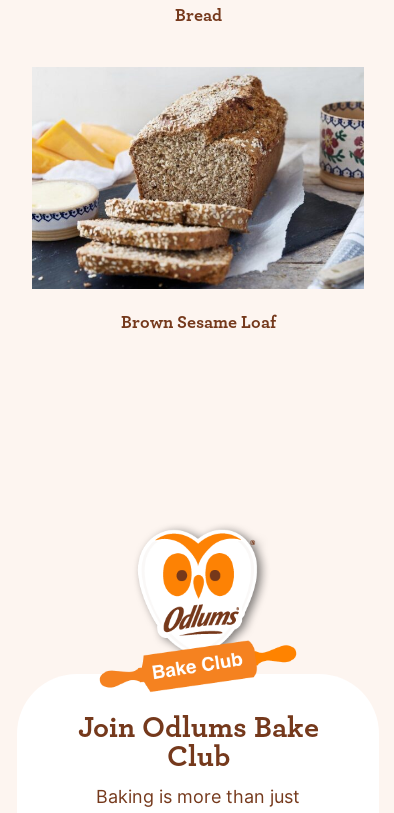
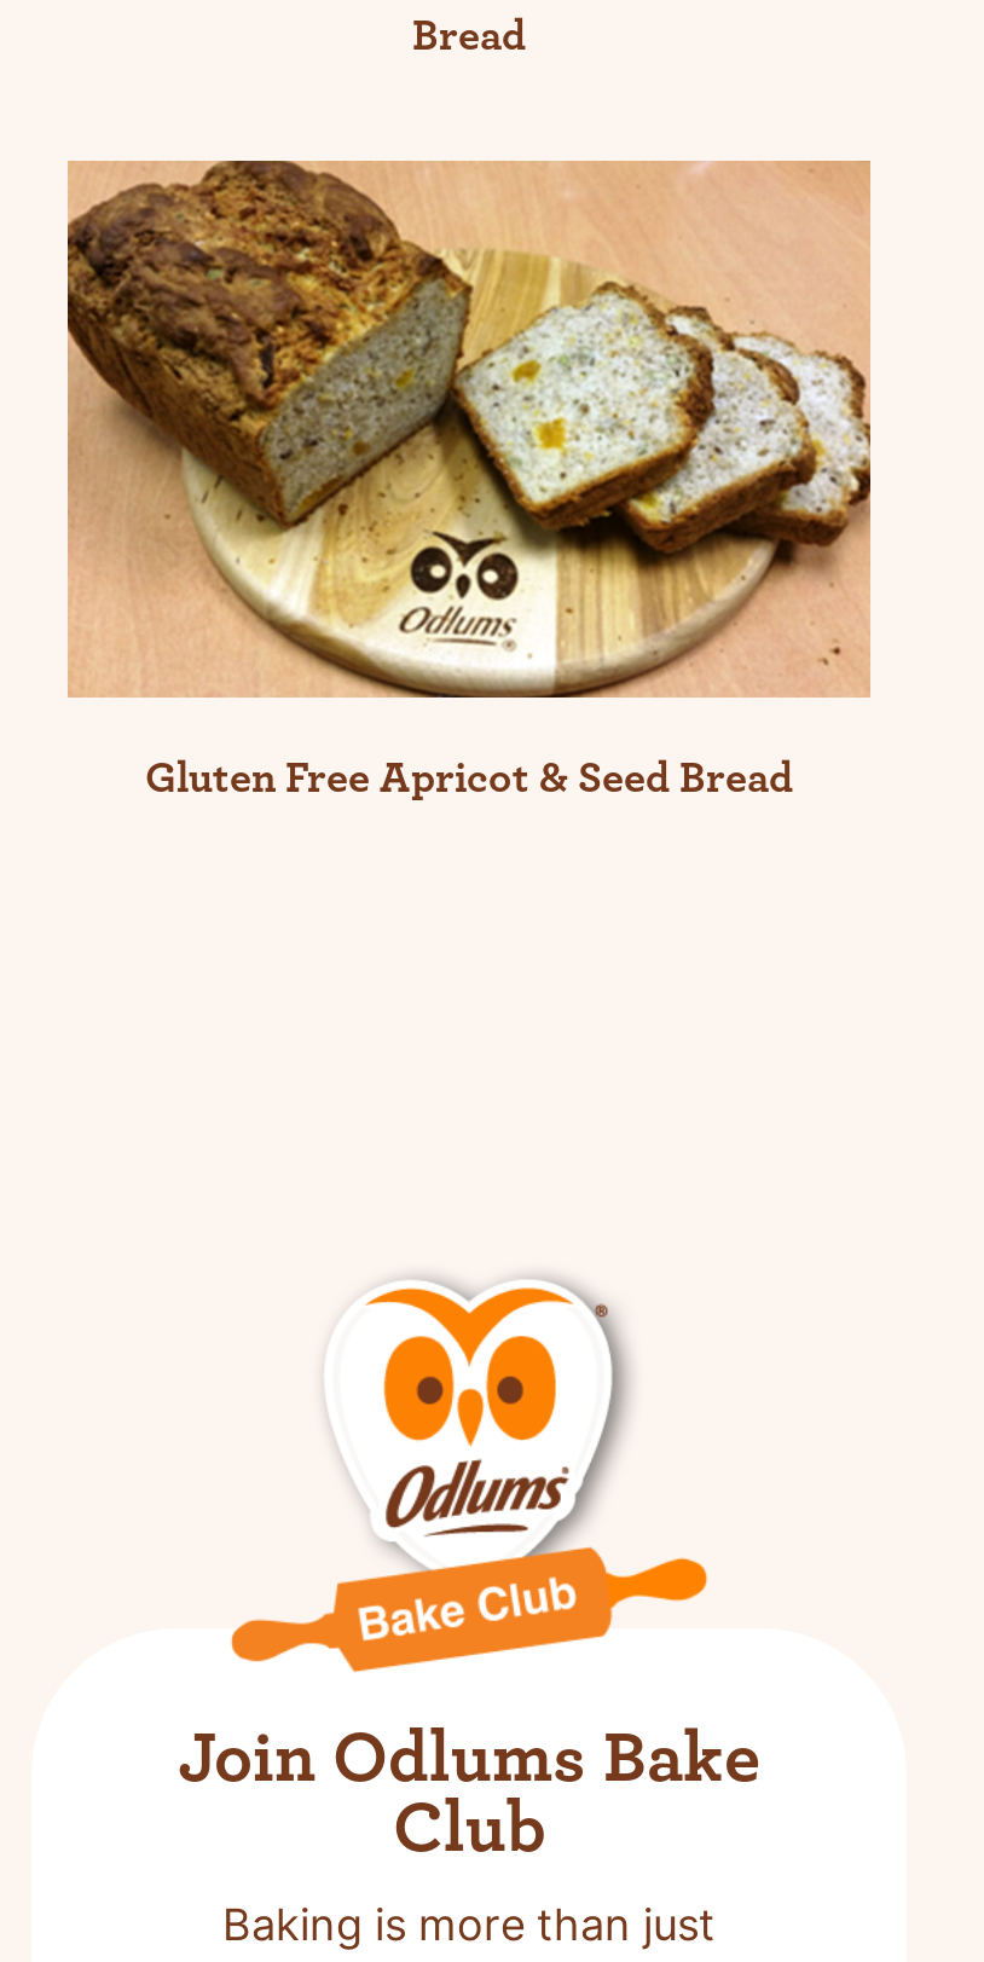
[31,67,365,332] [image] | Brown Sesame Loaf -> [65,158,873,801] [image] | Gluten Free Apricot & Seed Bread

